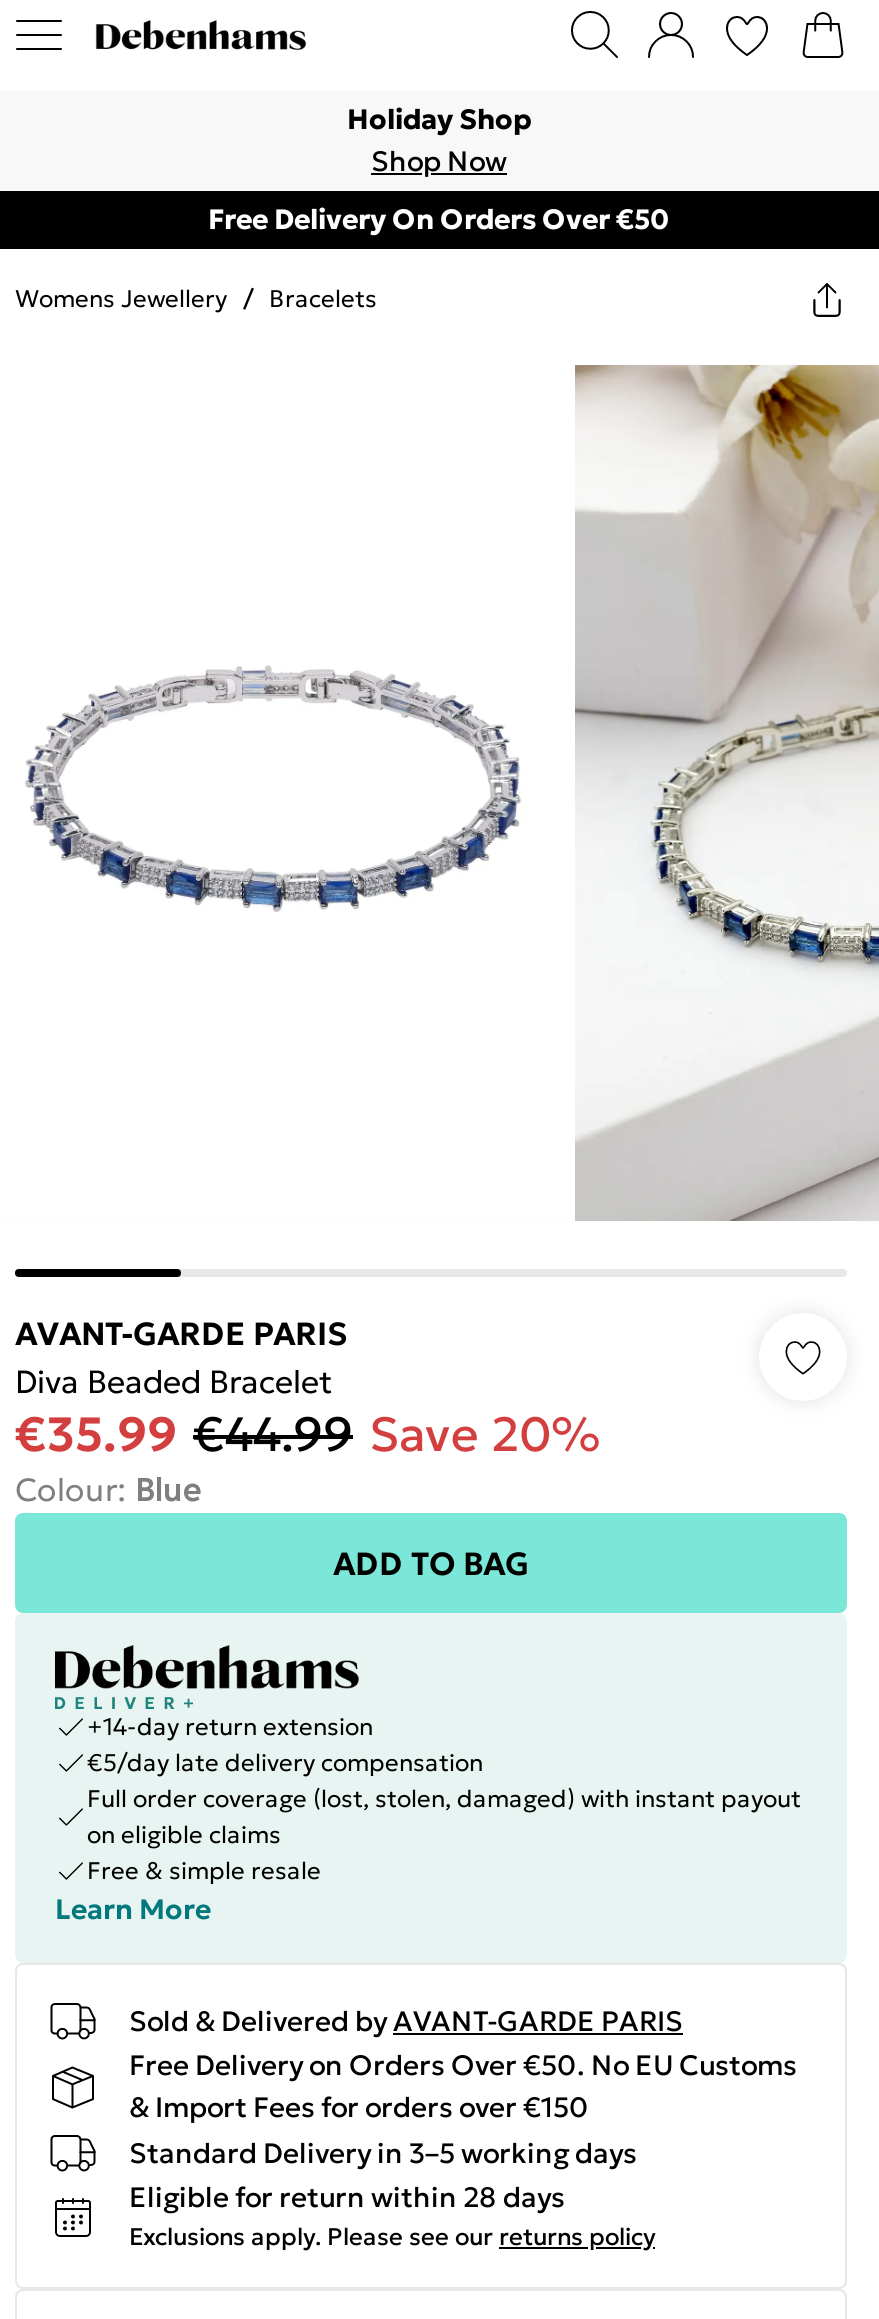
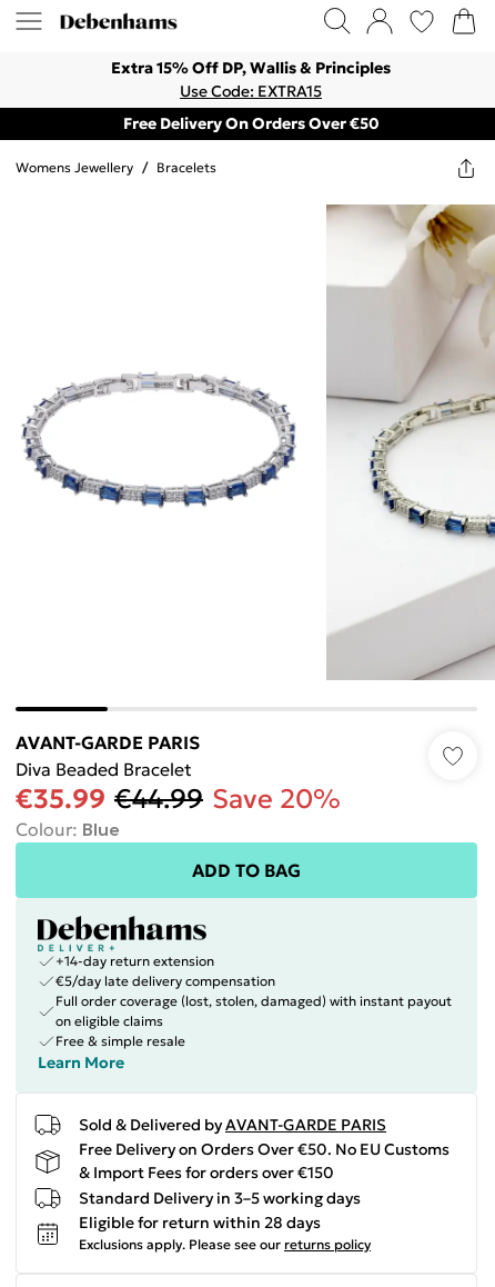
[347,101,531,179] Holiday Shop | Shop Now -> [111,58,391,101] Extra 15% Off DP, Wallis & Principles | Use Code: EXTRA15

